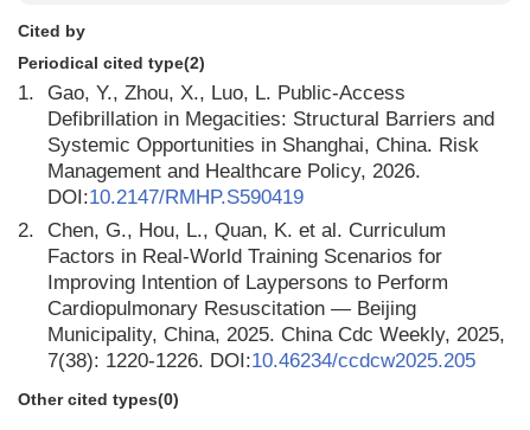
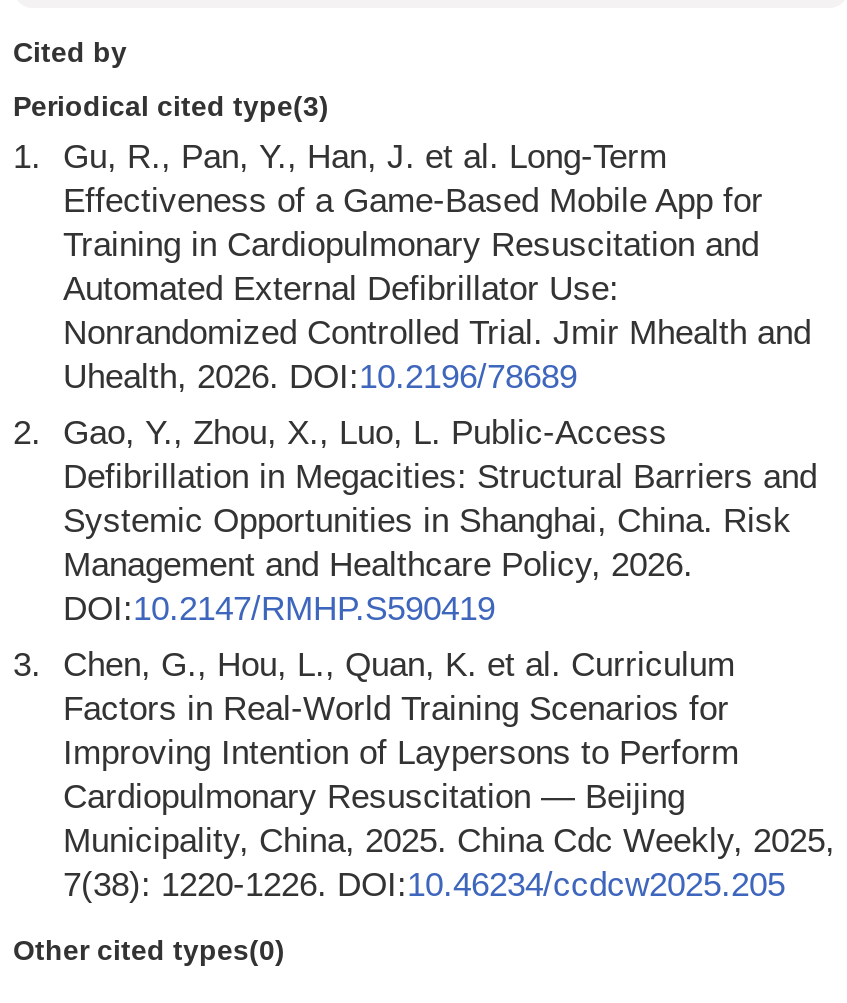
[18,53,406,104] Periodical cited type(2) | 1. Gao, Y., Zhou, X., Luo, L. Public-Access -> [13,90,811,452] Periodical cited type(3) | 1. Gu, R., Pan, Y., Han, J. et al. Long-Term | Effectiveness of a Game-Based Mobile App for | Training in Cardiopulmonary Resuscitation and | Automated External Defibrillator Use: | Nonrandomized Controlled Trial. Jmir Mhealth and | Uhealth, 2026. DOI: 10.2196/78689 | 2. Gao, Y., Zhou, X., Luo, L. Public-Access
[18,219,446,242] 2. Chen, G., Hou, L., Quan, K. et al. Curriculum -> [13,646,735,684] 3. Chen, G., Hou, L., Quan, K. et al. Curriculum

